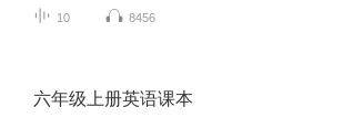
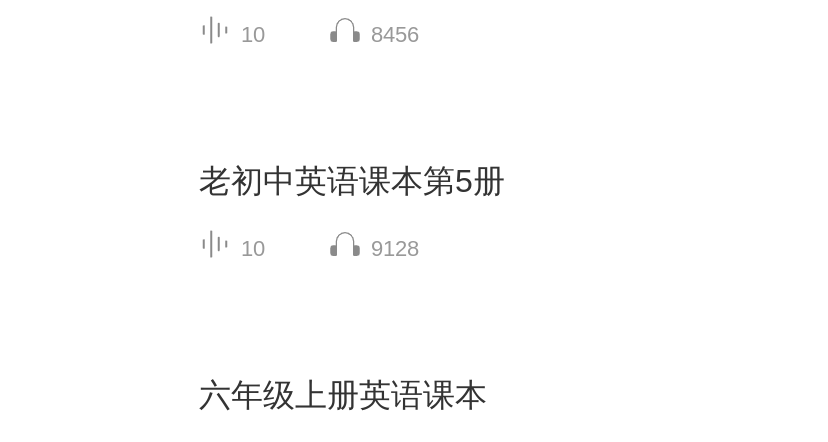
none -> [199,164,505,260] 老初中英语课本第5册 | 10 | 9128

